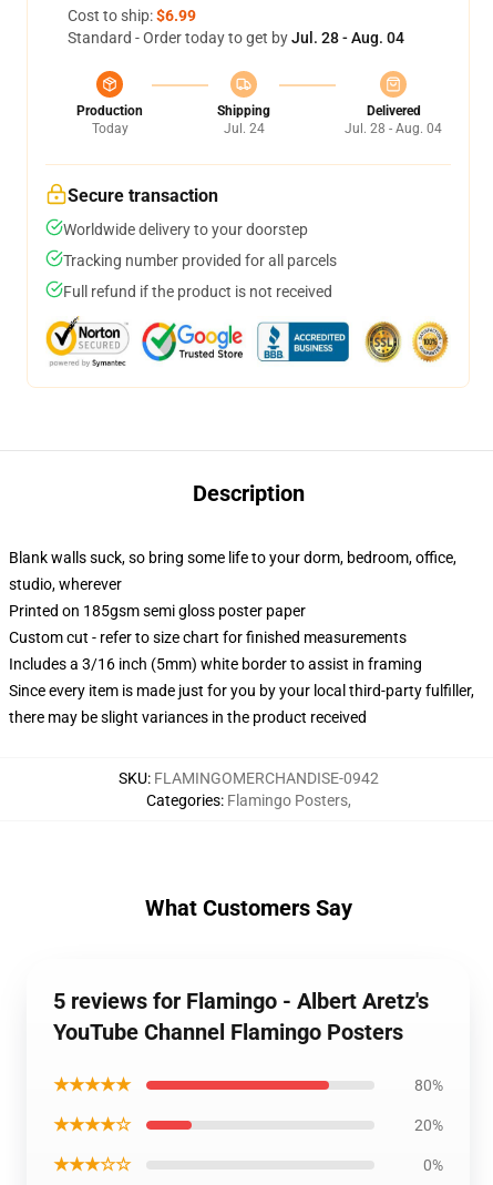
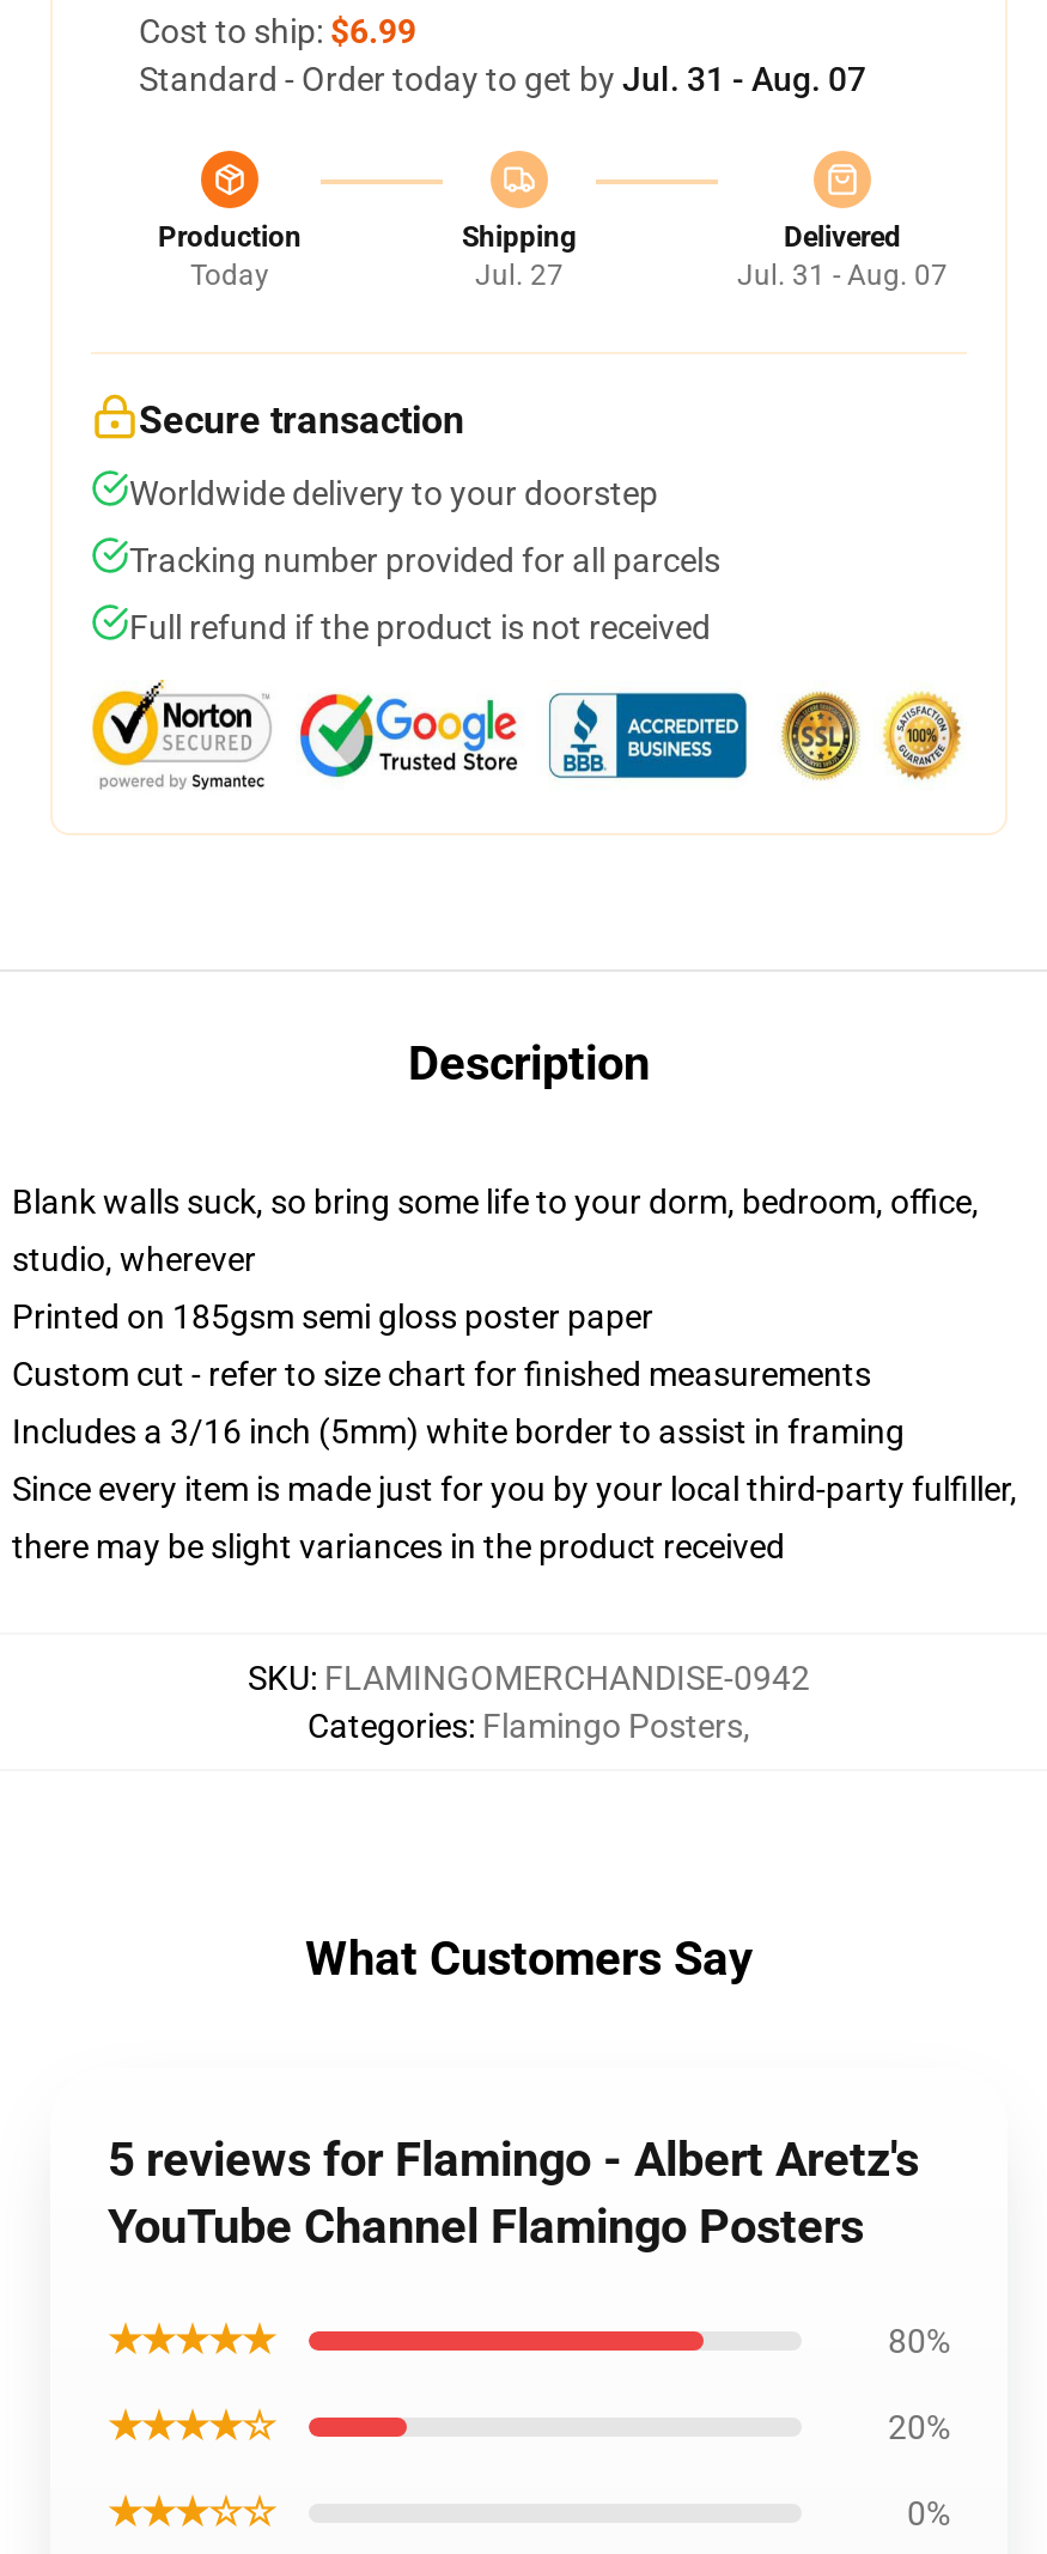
[68,29,404,47] Standard - Order today to get by Jul. 28 - Aug. 04 -> [139,61,866,99] Standard - Order today to get by Jul. 31 - Aug. 07
[223,121,264,137] Jul. 24 -> [475,259,564,293] Jul. 27
[345,121,442,137] Jul. 28 - Aug. 04 -> [737,259,948,293] Jul. 31 - Aug. 07

